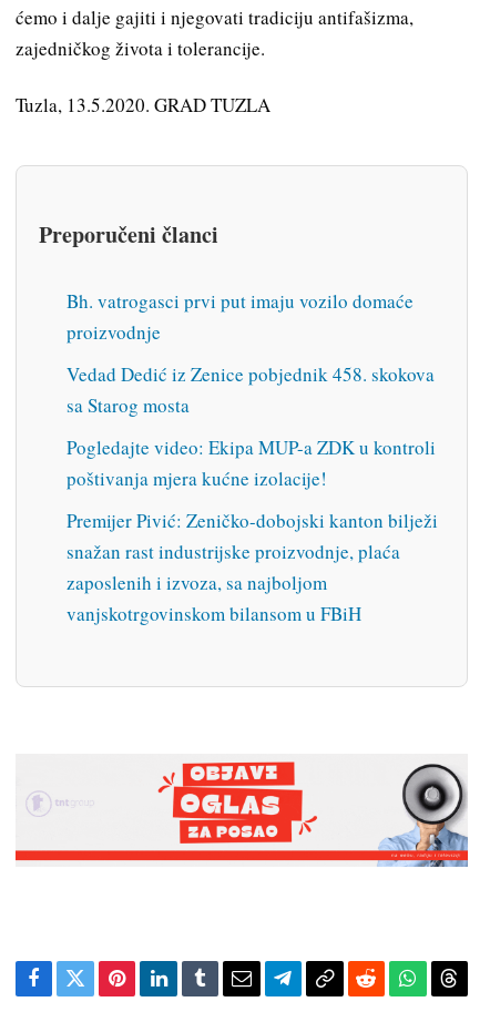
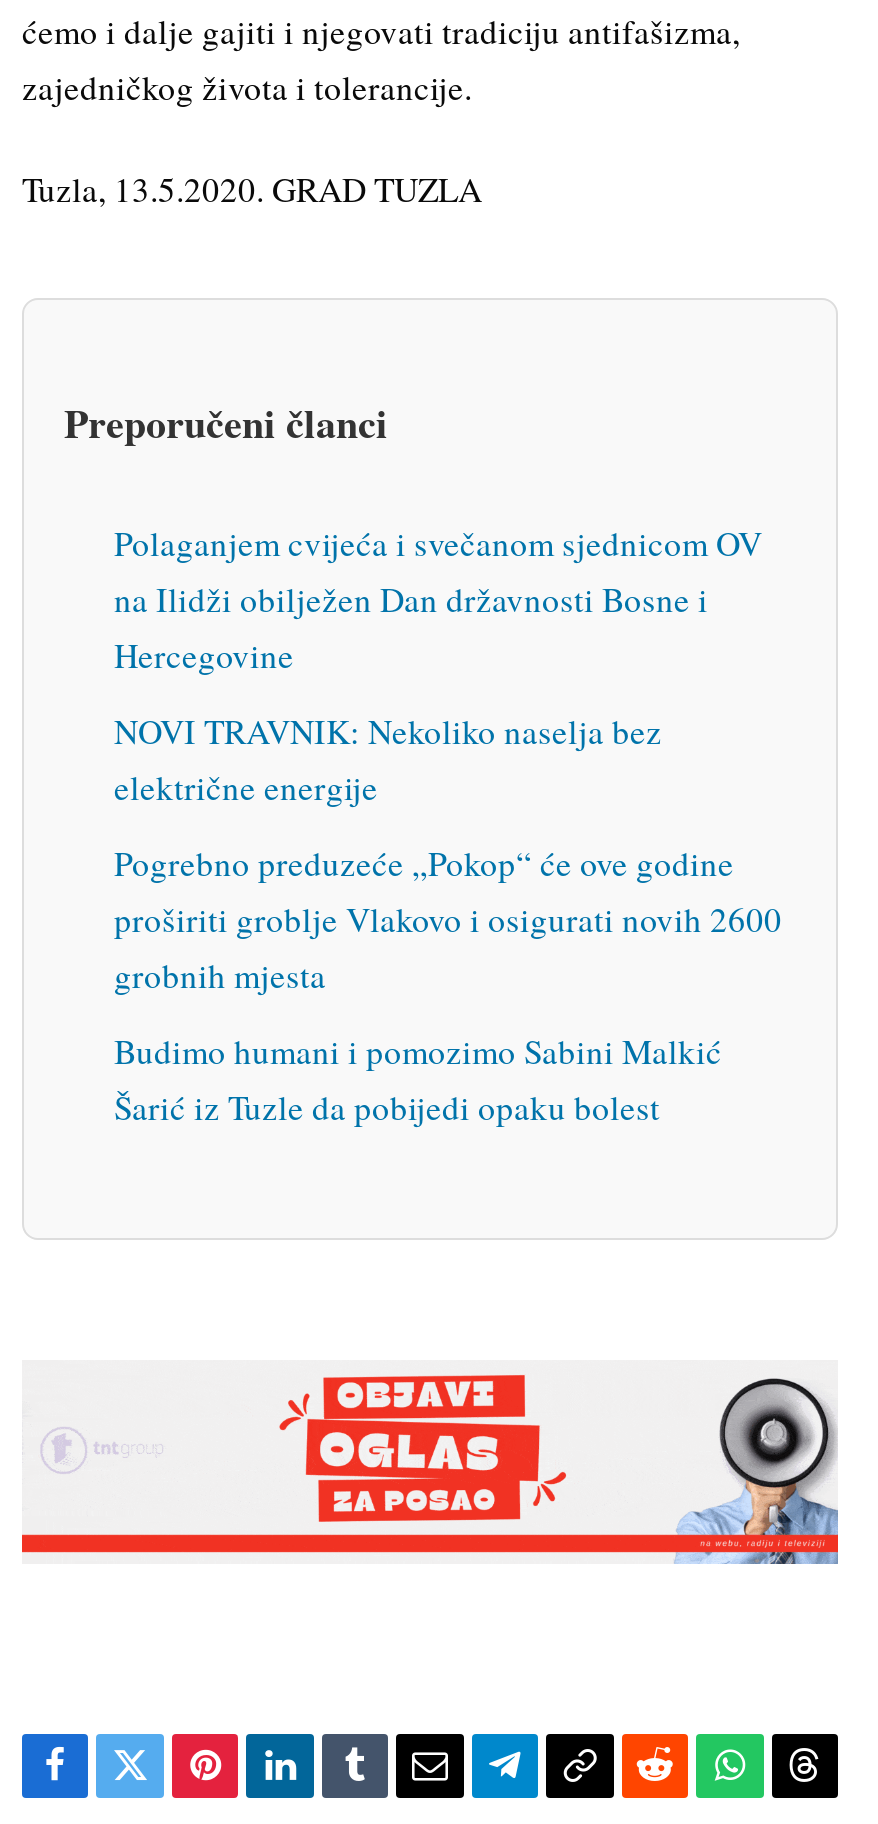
[67,288,414,345] Bh. vatrogasci prvi put imaju vozilo domaće | proizvodnje -> [114,520,762,678] Polaganjem cvijeća i svečanom sjednicom OV | na Ilidži obilježen Dan državnosti Bosne i | Hercegovine
[67,361,435,418] Vedad Dedić iz Zenice pobjednik 458. skokova | sa Starog mosta -> [114,708,662,810] NOVI TRAVNIK: Nekoliko naselja bez | električne energije
[67,435,436,491] Pogledajte video: Ekipa MUP-a ZDK u kontroli | poštivanja mjera kućne izolacije! -> [114,840,782,998] Pogrebno preduzeće „Pokop“ će ove godine | proširiti groblje Vlakovo i osigurati novih 2600 | grobnih mjesta
[67,508,438,626] Premijer Pivić: Zeničko-dobojski kanton bilježi | snažan rast industrijske proizvodnje, plaća | zaposlenih i izvoza, sa najboljom | vanjskotrgovinskom bilansom u FBiH -> [114,1028,722,1130] Budimo humani i pomozimo Sabini Malkić | Šarić iz Tuzle da pobijedi opaku bolest

